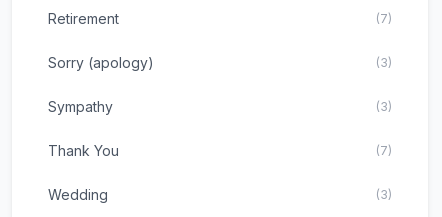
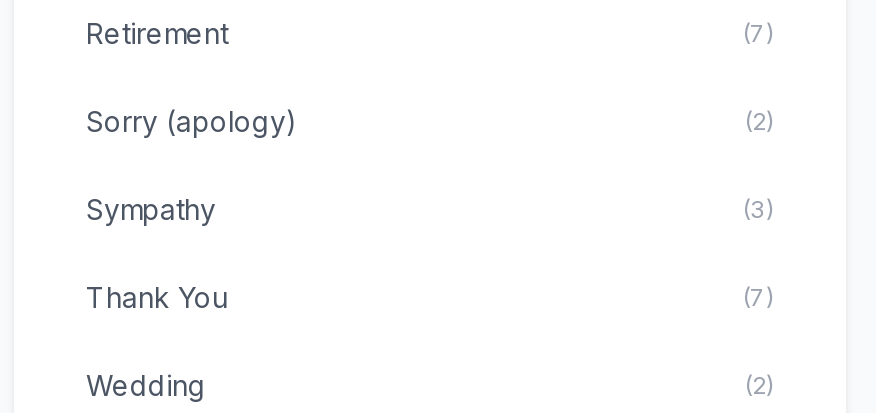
[376,55,392,70] (3) -> [744,106,774,136] (2)
[376,187,392,202] (3) -> [744,370,774,400] (2)

